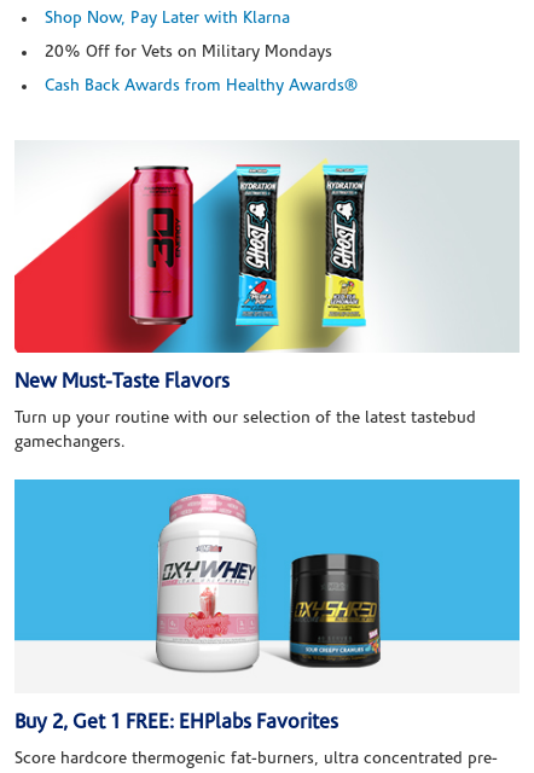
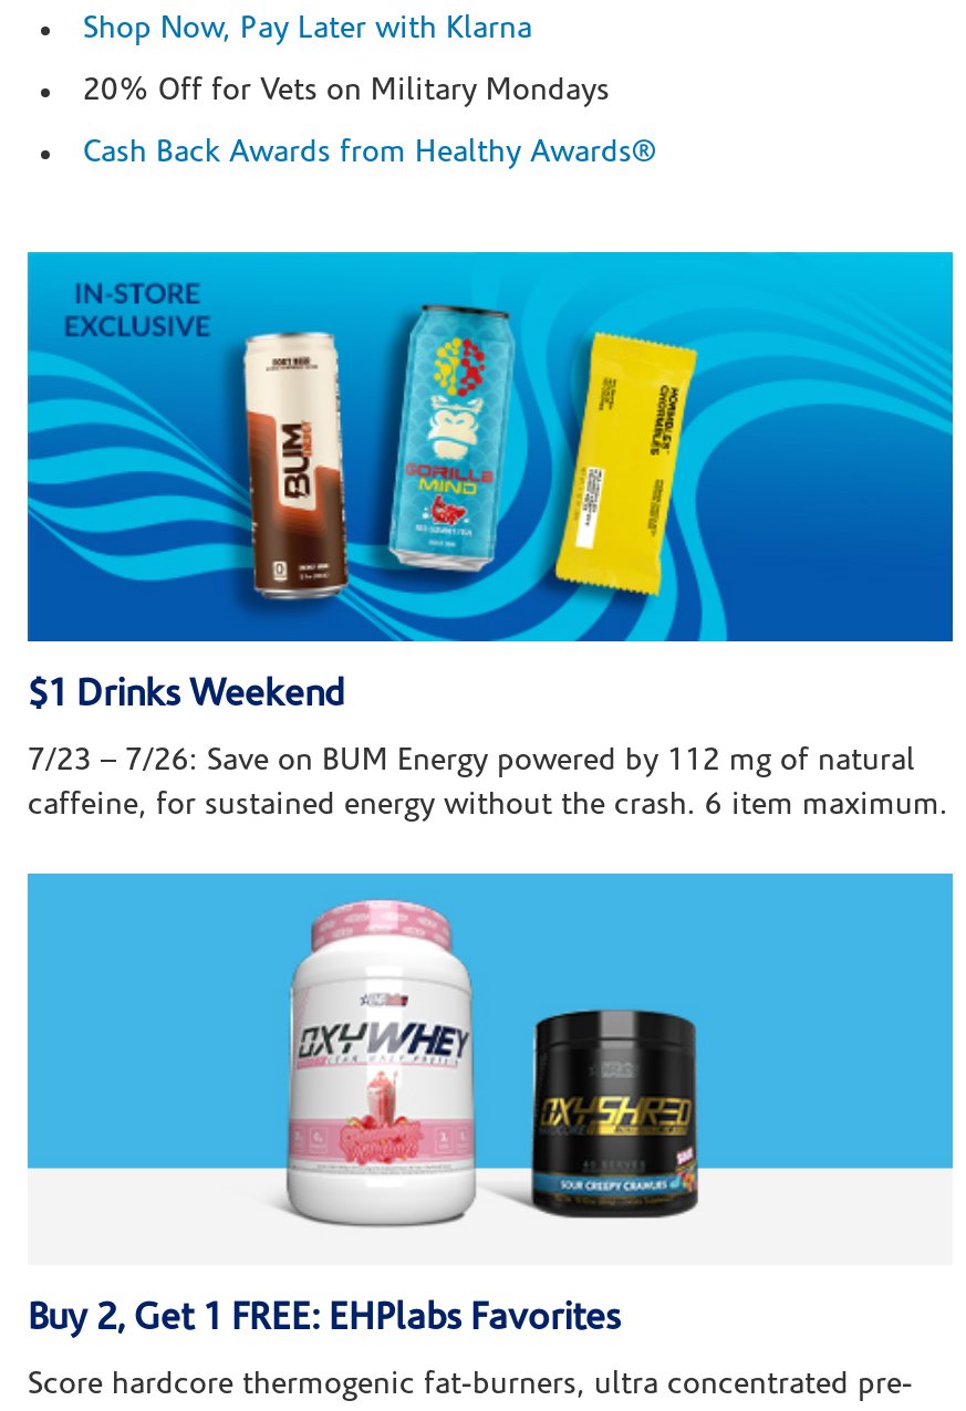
[13,140,520,393] [image] | New Must-Taste Flavors -> [25,250,955,715] [image] | $1 Drinks Weekend
[14,410,476,452] Turn up your routine with our selection of the latest tastebud | gamechangers. -> [28,746,948,824] 7/23 – 7/26: Save on BUM Energy powered by 112 mg of natural | caffeine, for sustained energy without the crash. 6 item maximum.

